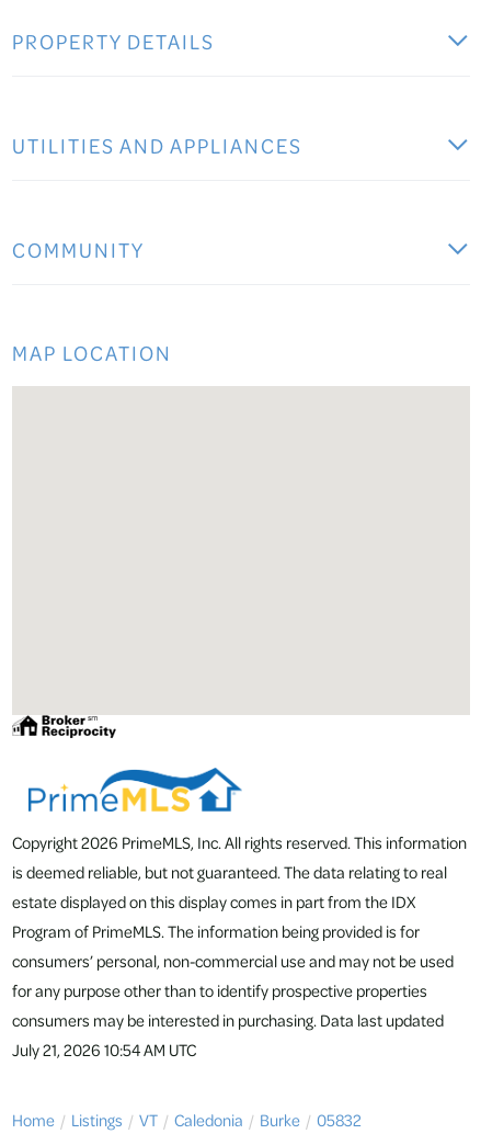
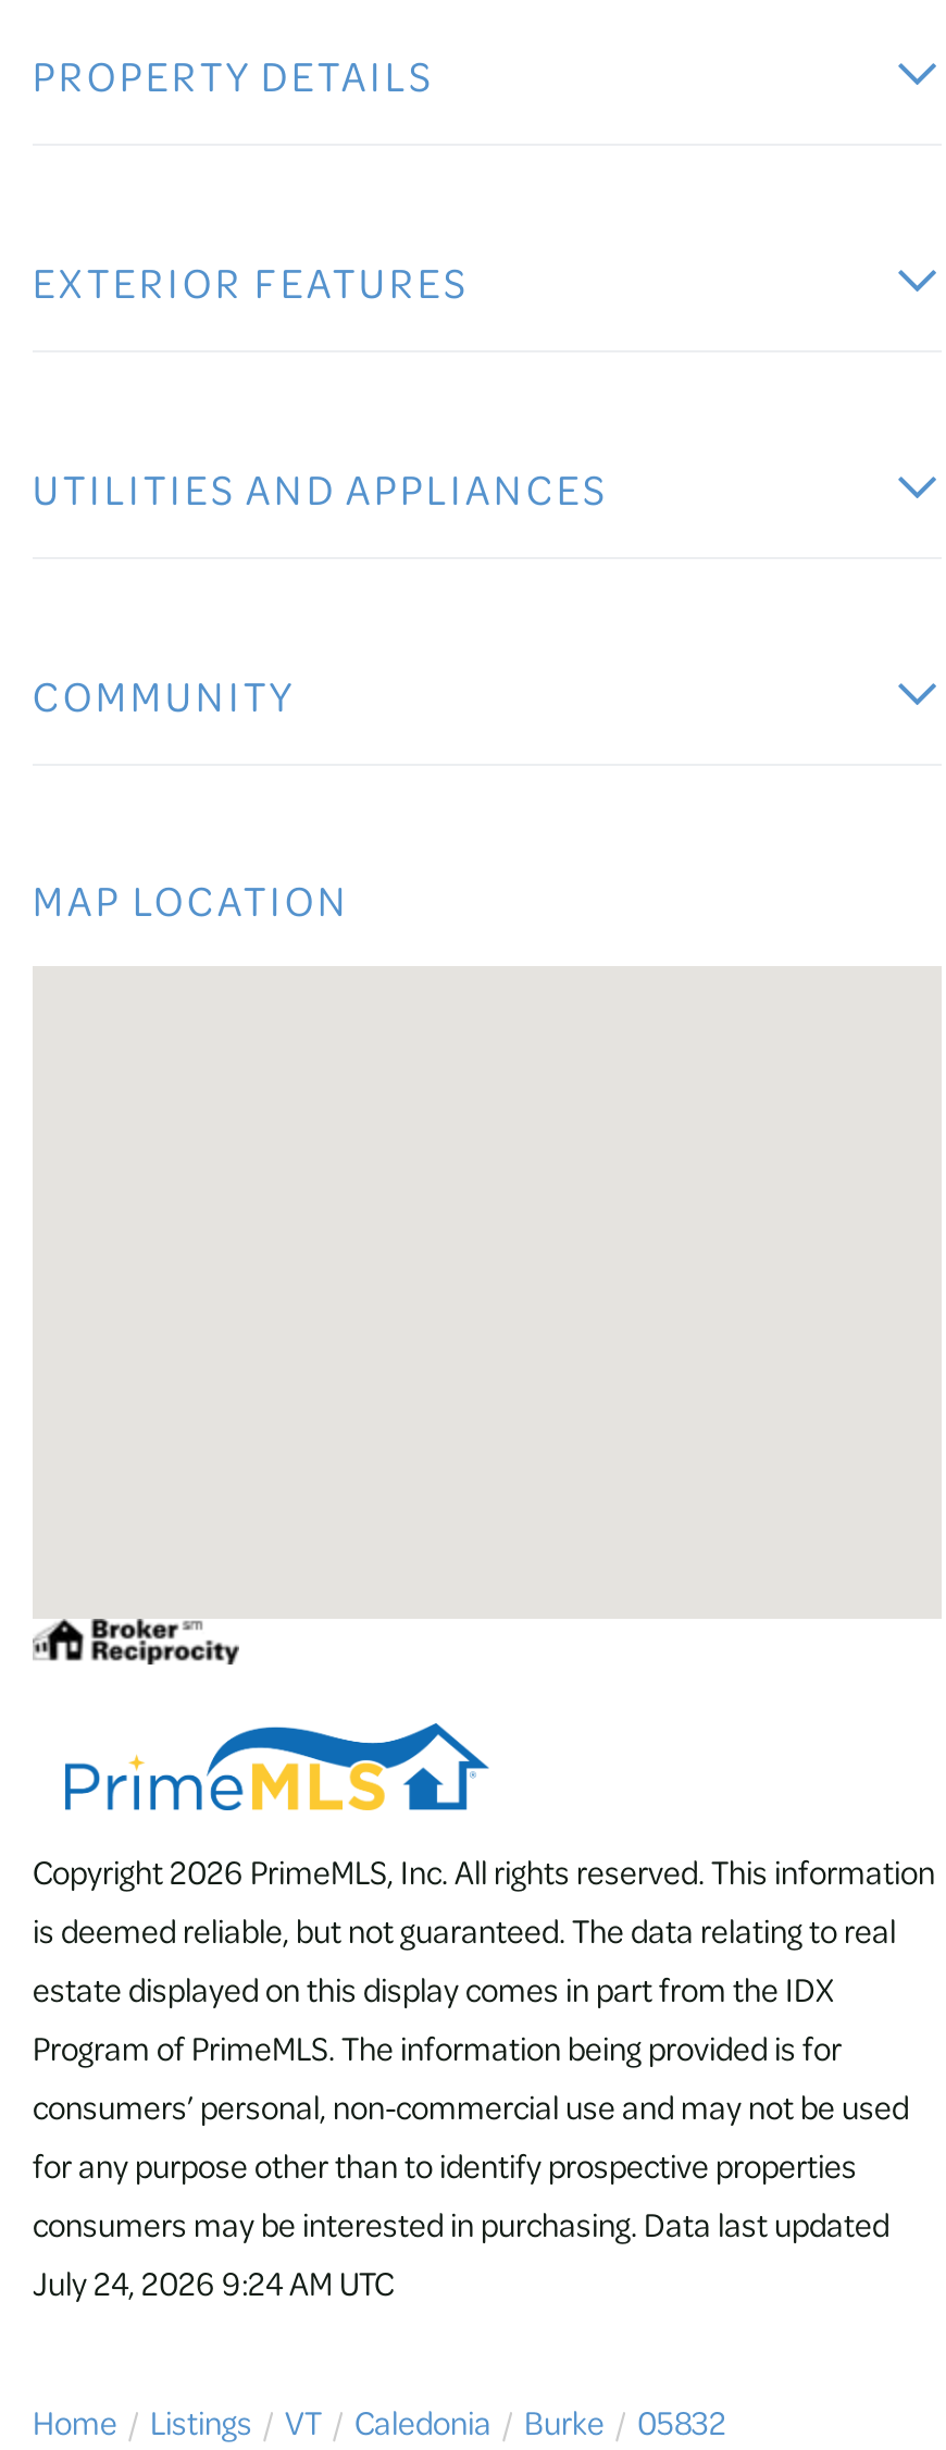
none -> [33,254,470,306] EXTERIOR FEATURES
[12,1038,196,1060] July 21, 2026 10:54 AM UTC -> [33,2260,394,2303] July 24, 2026 9:24 AM UTC

